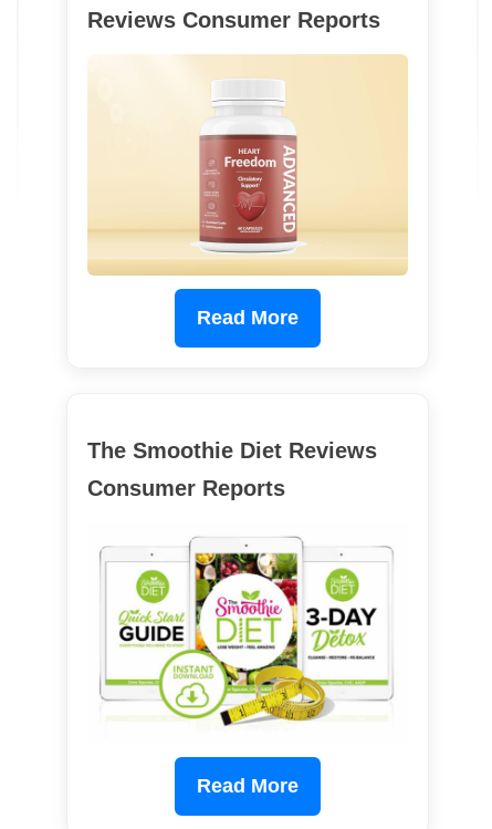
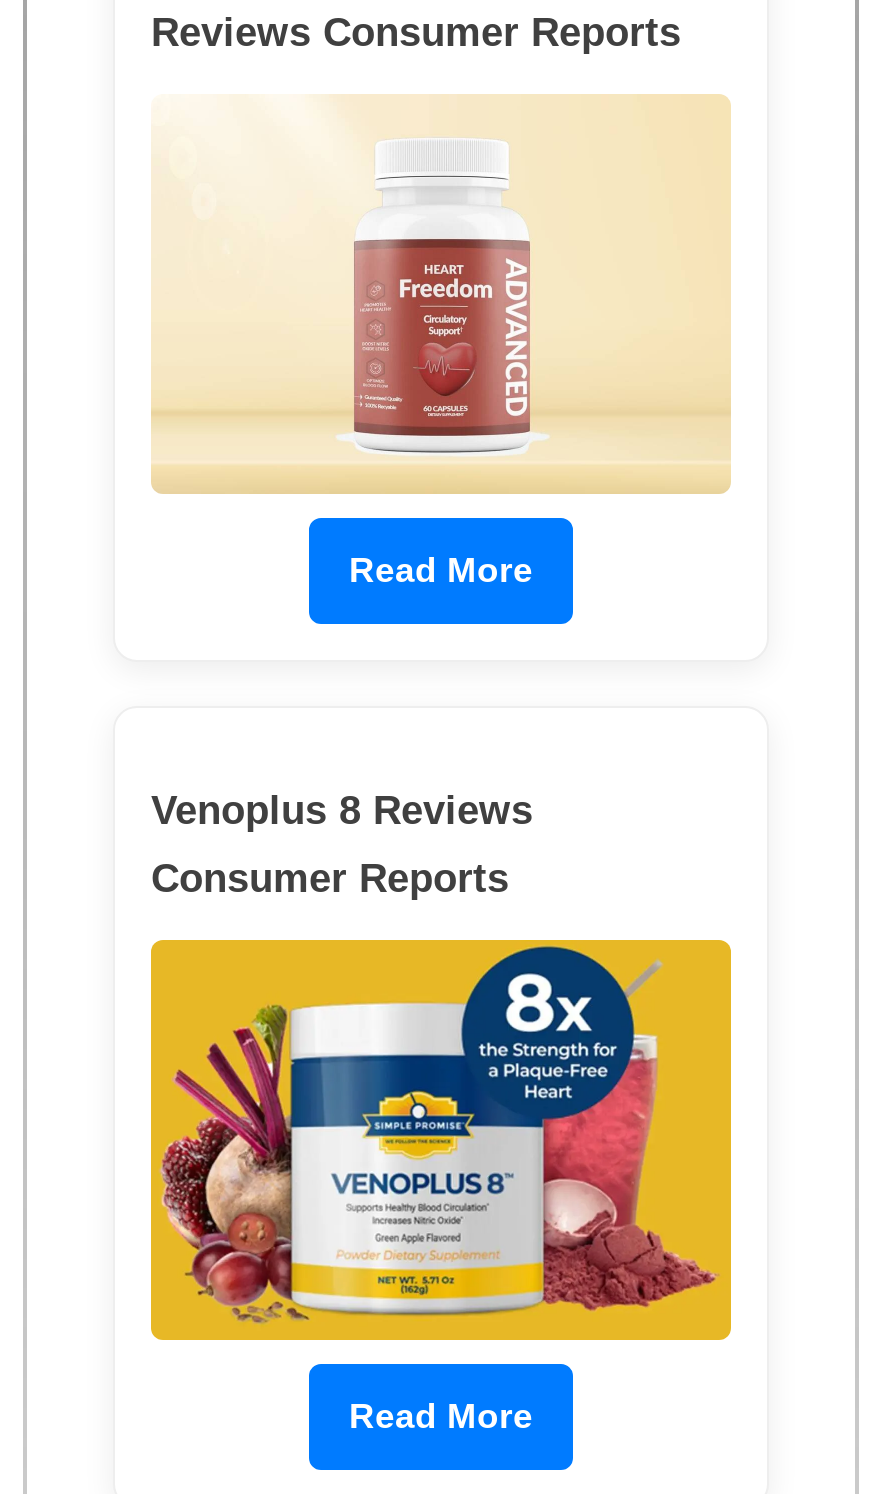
[87,439,377,463] The Smoothie Diet Reviews -> [151,789,533,833] Venoplus 8 Reviews
[87,522,408,744] [image] -> [149,938,733,1342] [image]

